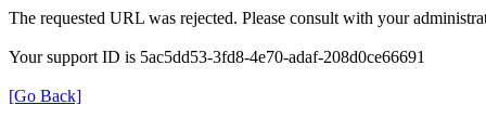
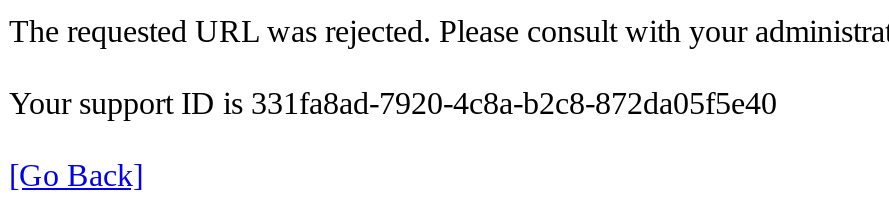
[9,48,425,66] Your support ID is 5ac5dd53-3fd8-4e70-adaf-208d0ce66691 -> [9,86,777,120] Your support ID is 331fa8ad-7920-4c8a-b2c8-872da05f5e40

